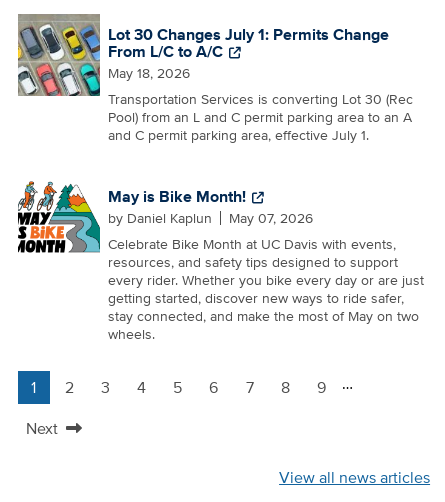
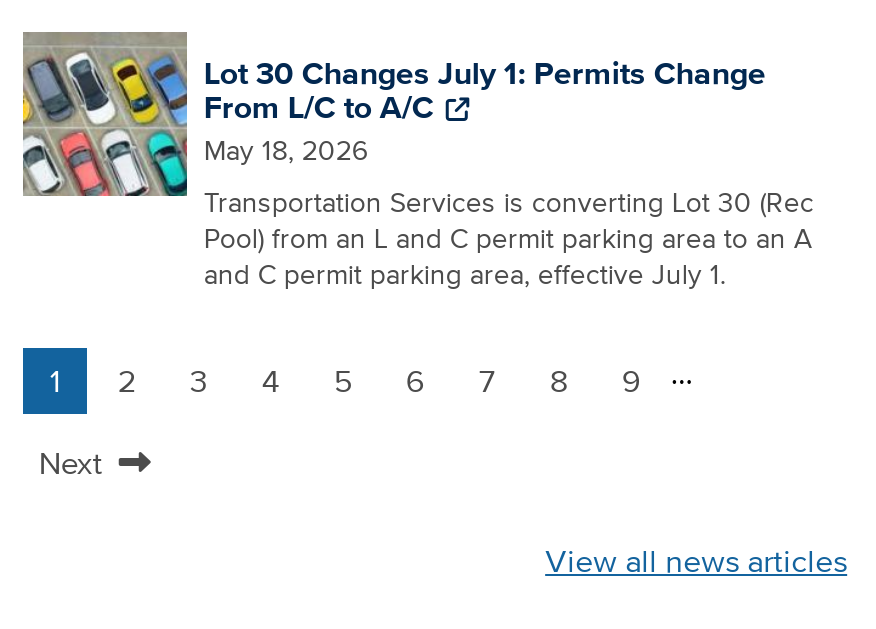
[17,180,424,344] [image] | May is Bike Month! | by Daniel Kaplun | May 07, 2026 | Celebrate Bike Month at UC Davis with events, | resources, and safety tips designed to support | every rider. Whether you bike every day or are just | getting started, discover new ways to ride safer, | stay connected, and make the most of May on two | wheels. -> none

